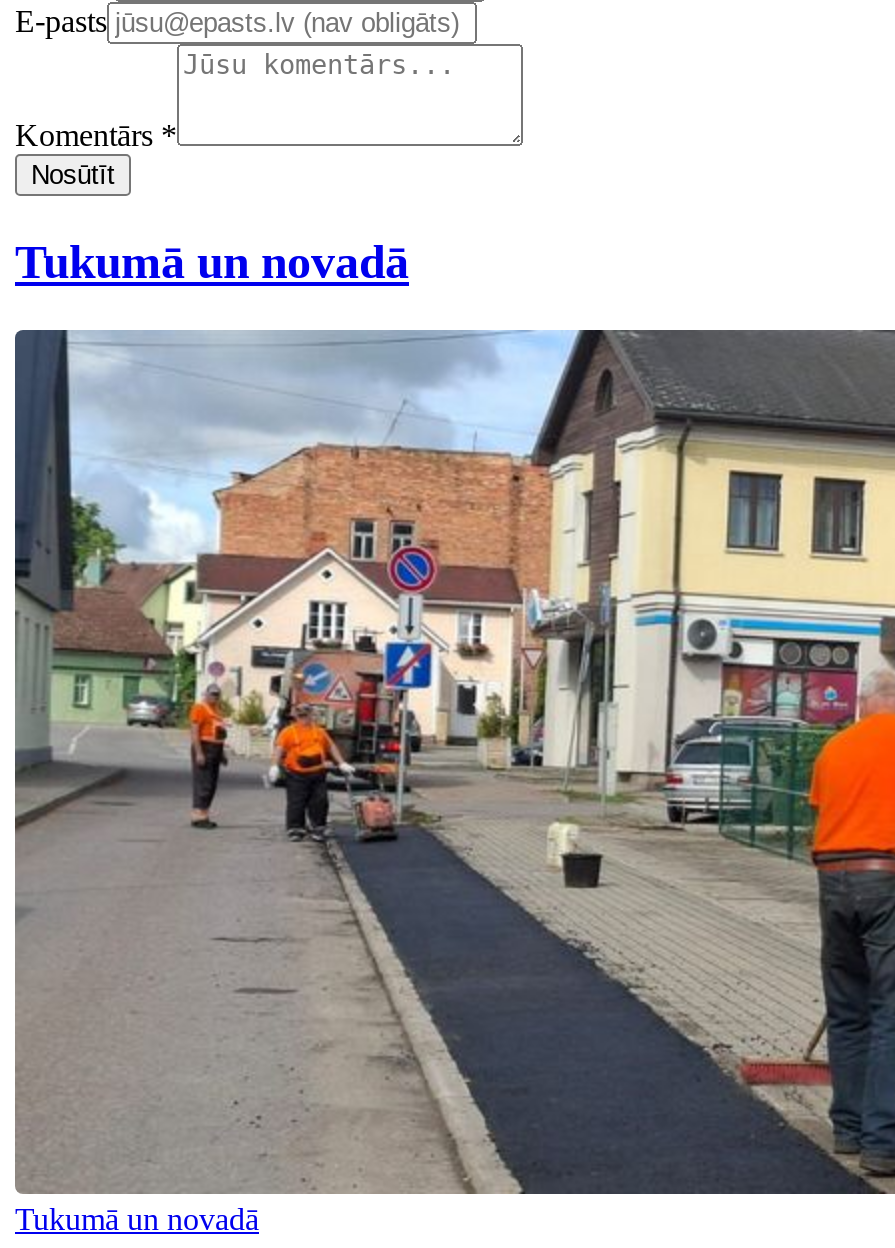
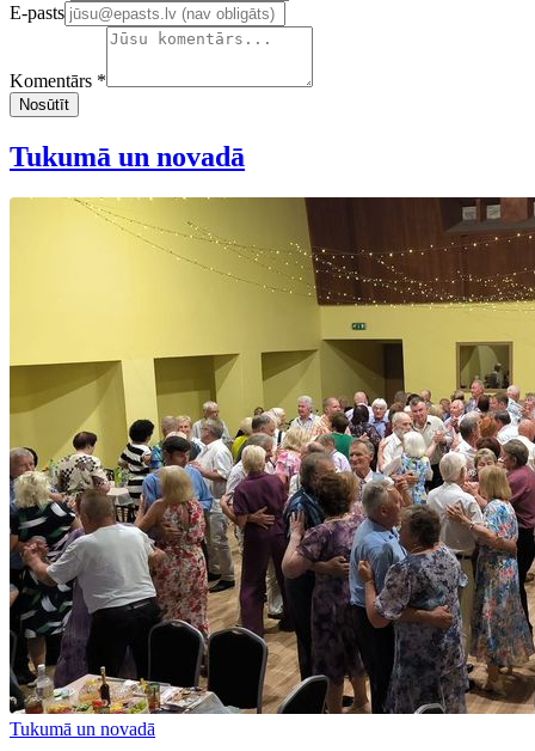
[13,328,889,1196] [image] -> [8,196,531,715] [image]

